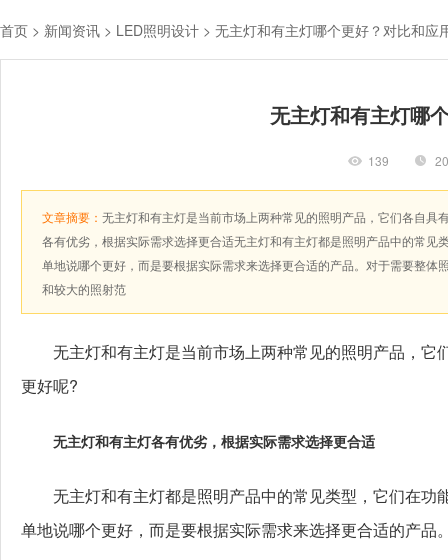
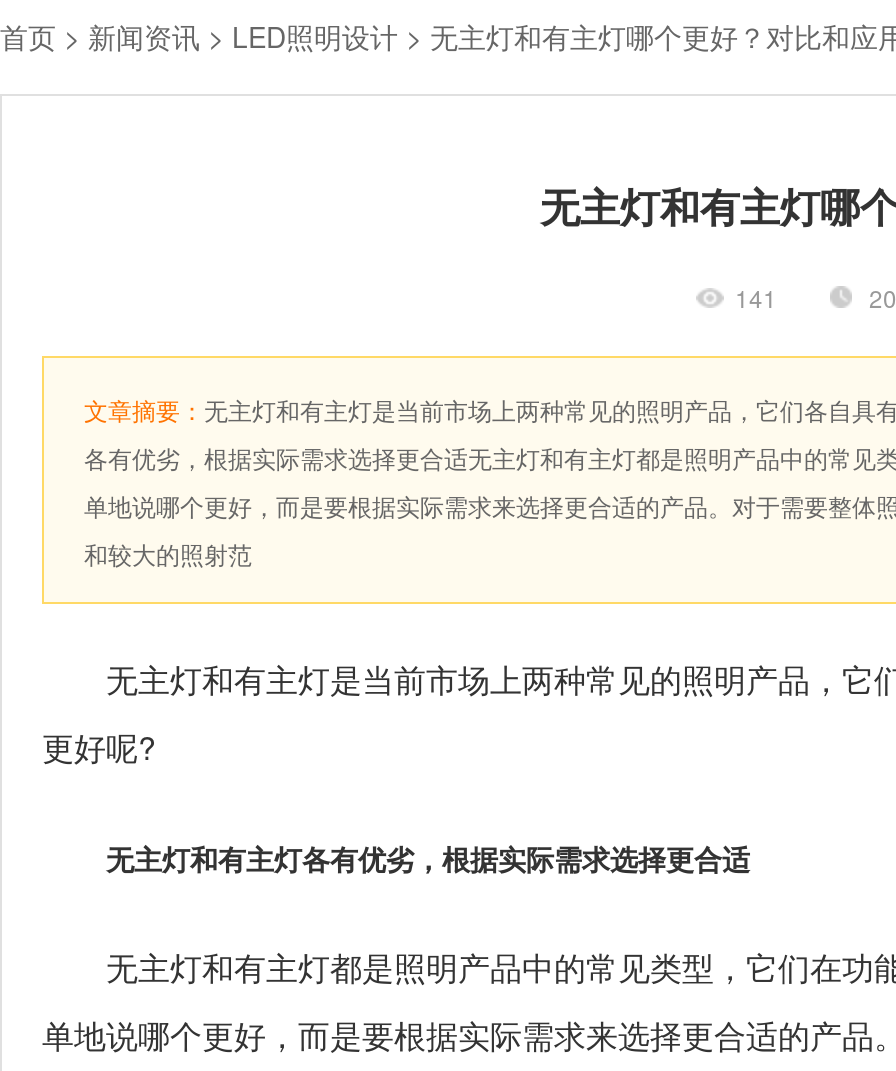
[367,152,388,169] 139 -> [735,280,777,314] 141

